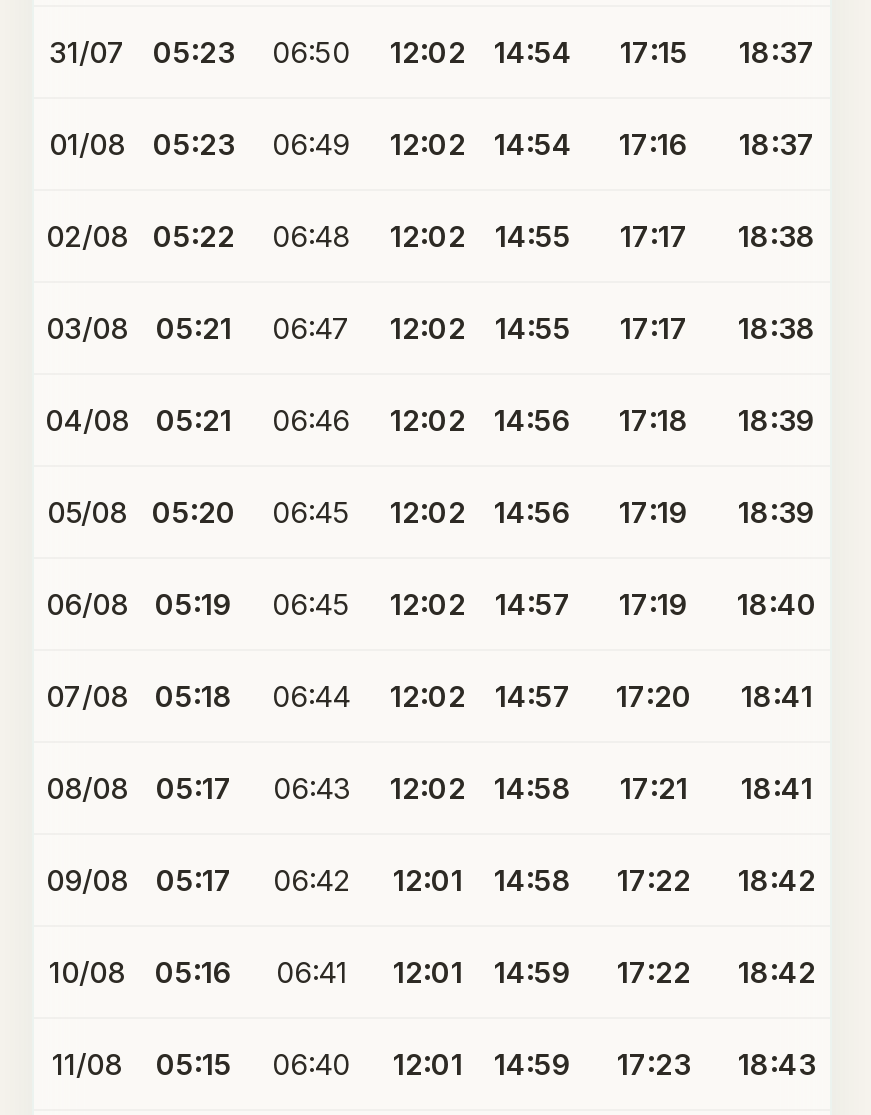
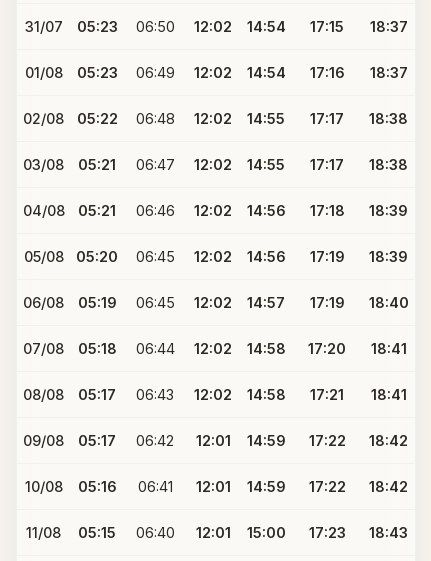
[46,679,813,713] 07/08 05:18 06:44 12:02 14:57 17:20 18:41 -> [23,340,406,357] 07/08 05:18 06:44 12:02 14:58 17:20 18:41
[46,863,816,897] 09/08 05:17 06:42 12:01 14:58 17:22 18:42 -> [23,432,408,449] 09/08 05:17 06:42 12:01 14:59 17:22 18:42
[52,1047,816,1081] 11/08 05:15 06:40 12:01 14:59 17:23 18:43 -> [26,524,408,541] 11/08 05:15 06:40 12:01 15:00 17:23 18:43

